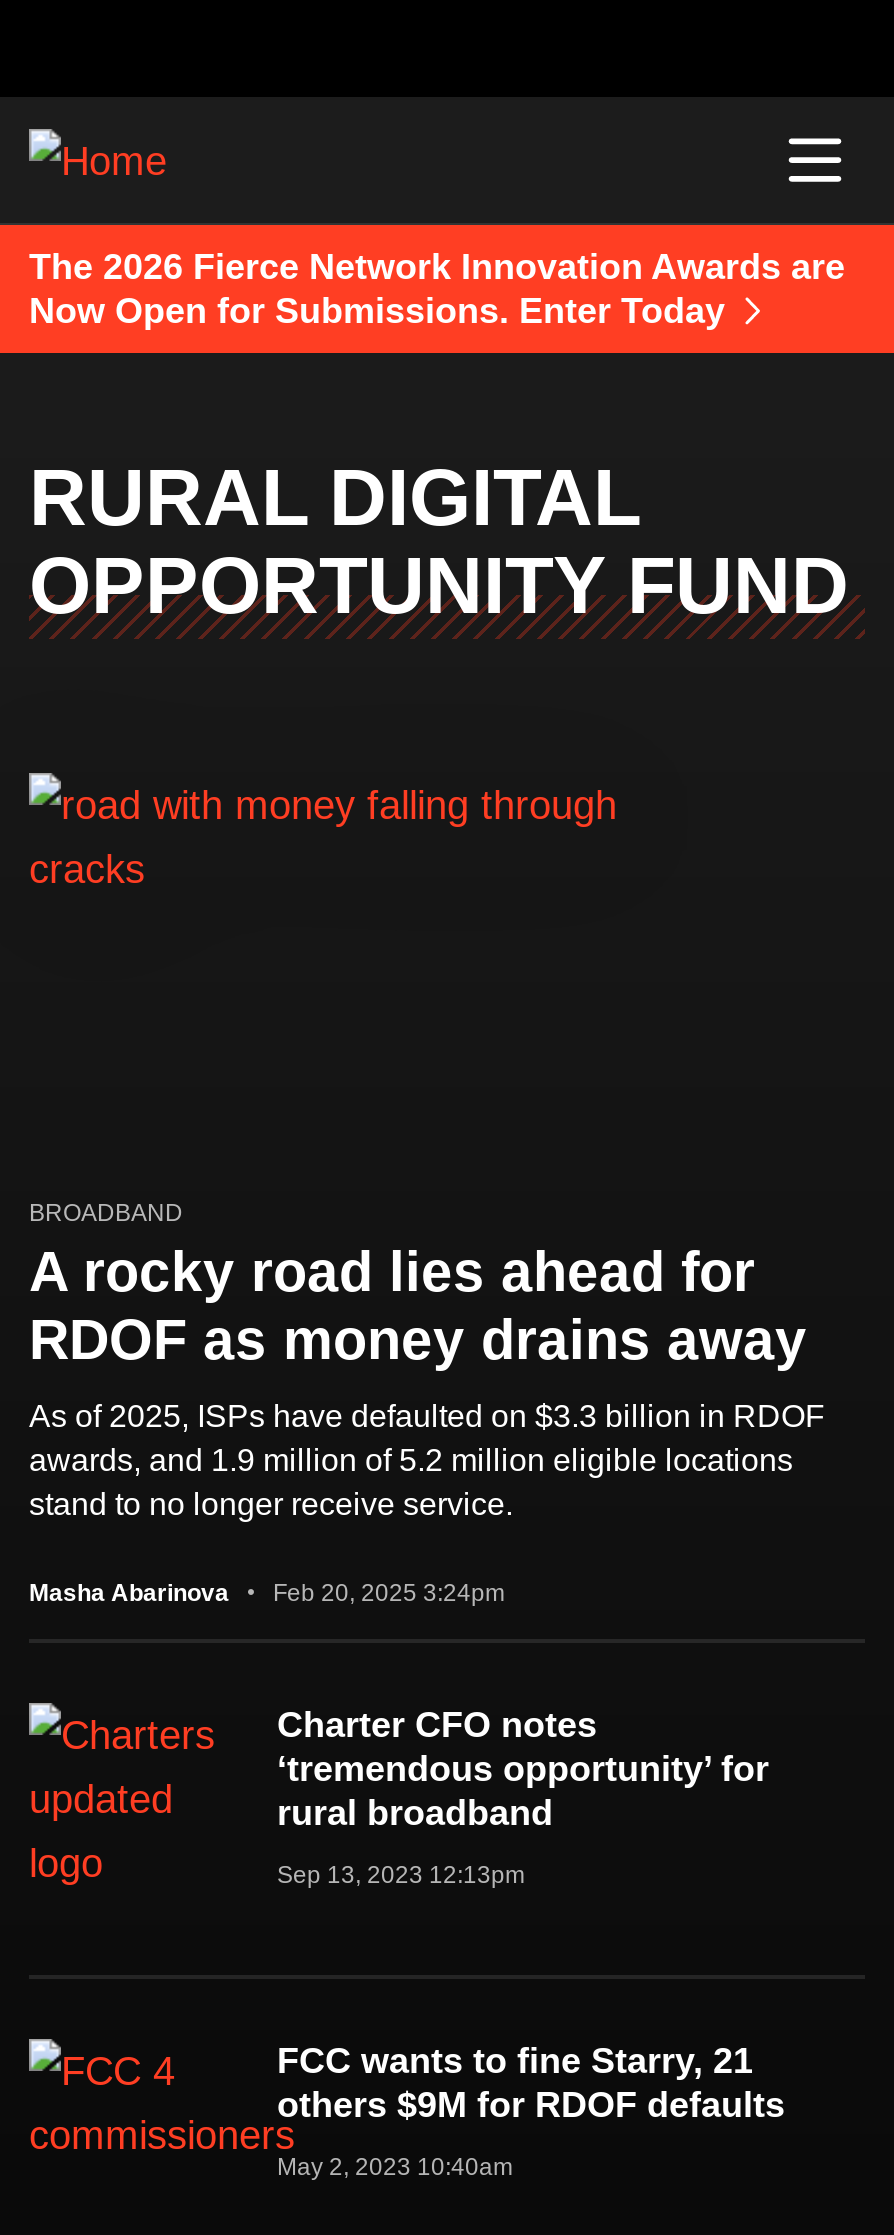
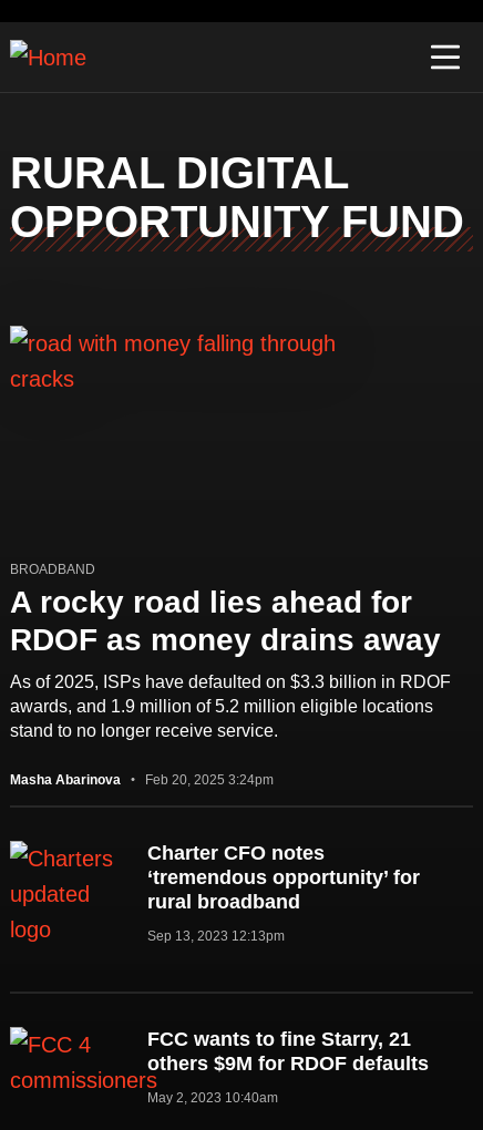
[29,247,845,331] The 2026 Fierce Network Innovation Awards are | Now Open for Submissions. Enter Today -> none

